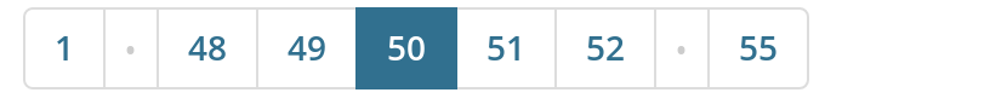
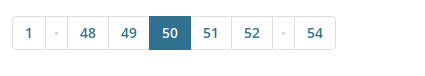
[739,25,778,71] 55 -> [307,23,323,42] 54

